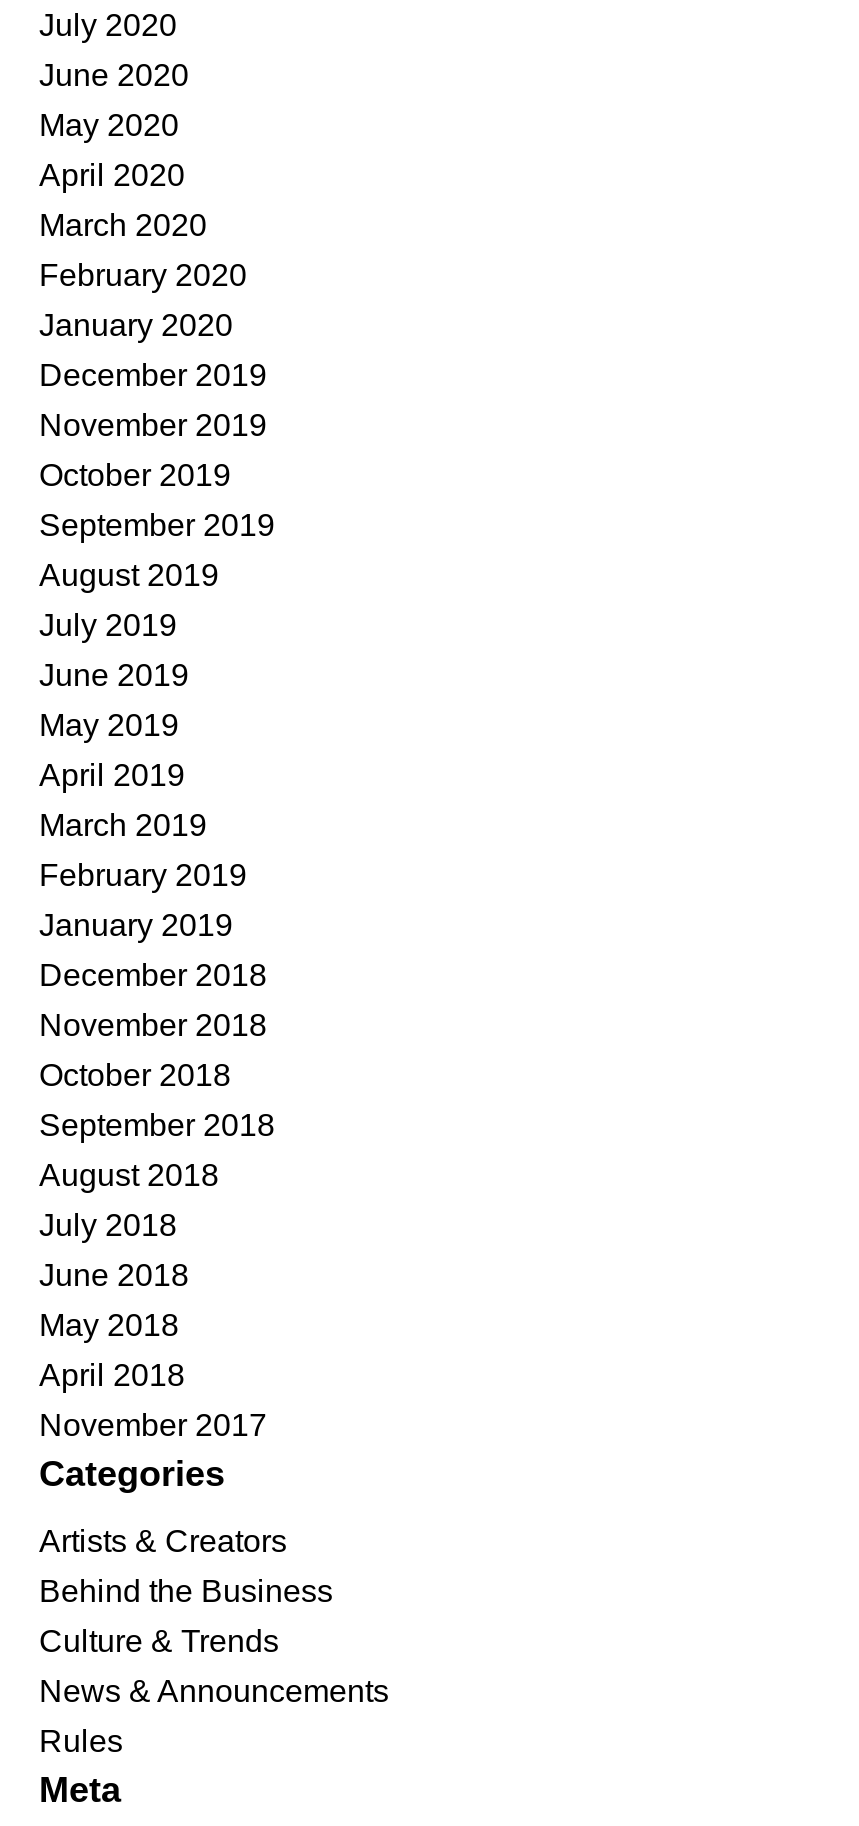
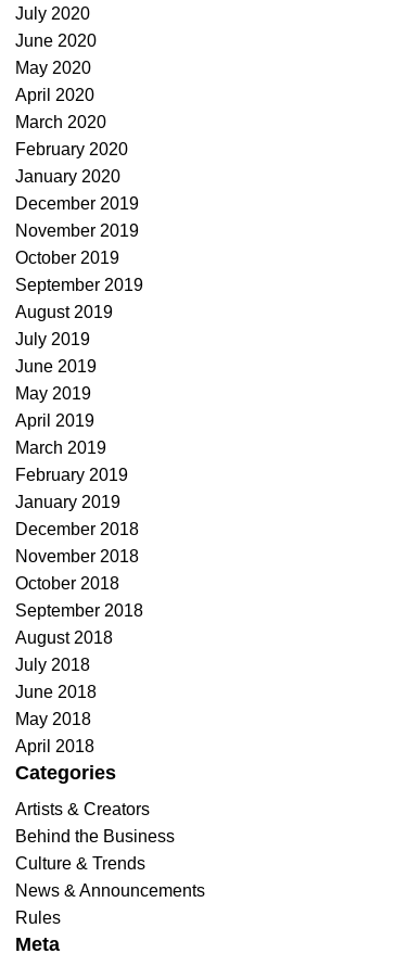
[39,1408,267,1442] November 2017 -> none

